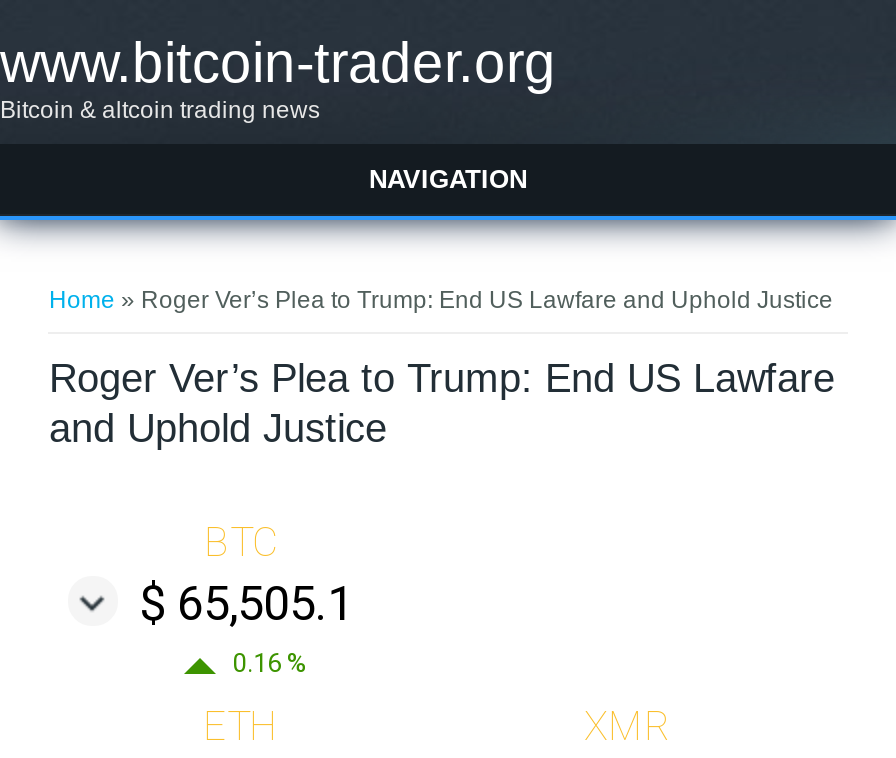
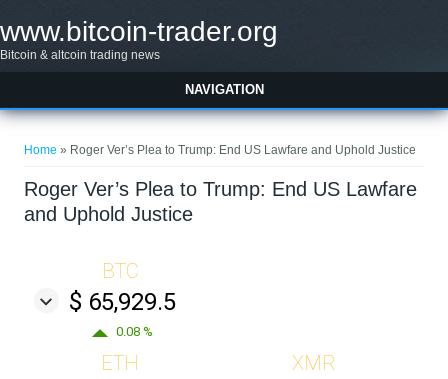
[139,577,353,633] $ 65,505.1 -> [69,288,176,316] $ 65,929.5
[233,649,307,679] 0.16 % -> [116,324,153,339] 0.08 %

